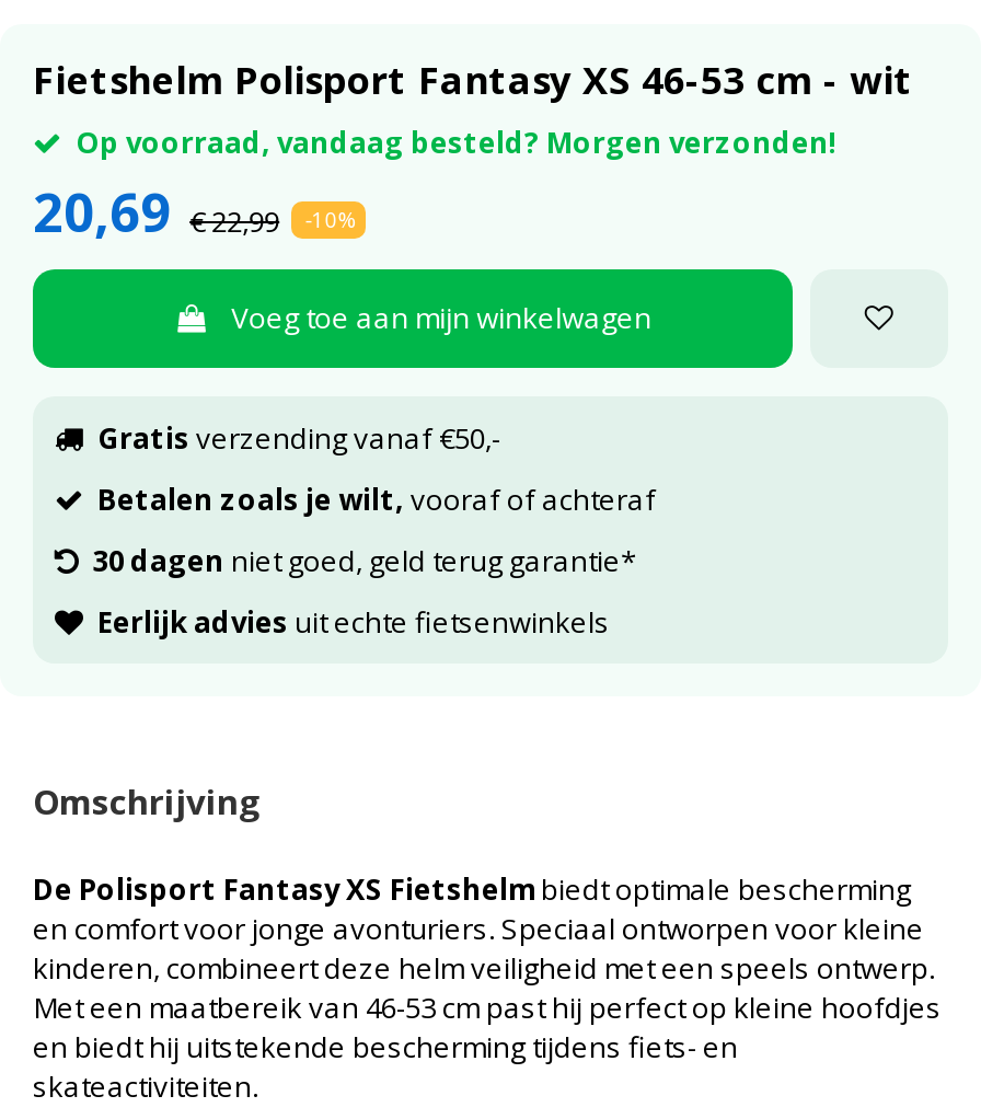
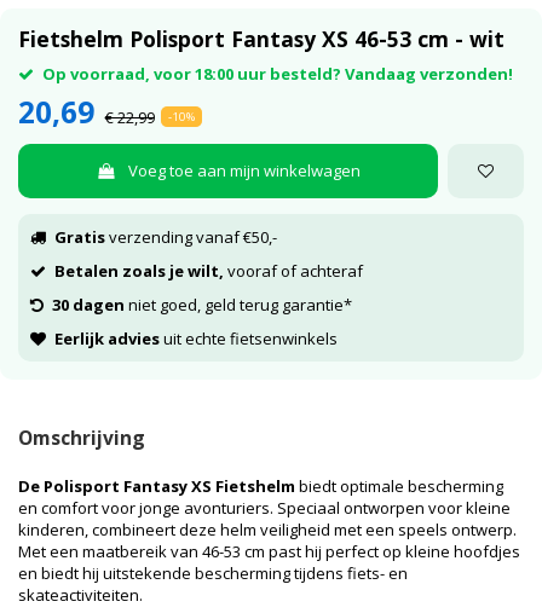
[76,124,838,163] Op voorraad, vandaag besteld? Morgen verzonden! -> [42,63,512,85] Op voorraad, voor 18:00 uur besteld? Vandaag verzonden!

